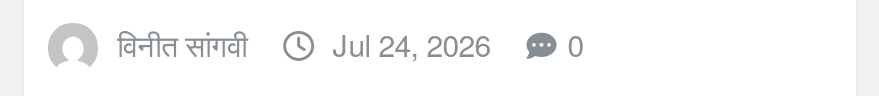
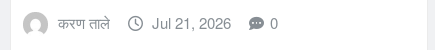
[117,22,490,64] विनीत सांगवी | Jul 24, 2026 -> [58,12,231,33] करण ताले | Jul 21, 2026

